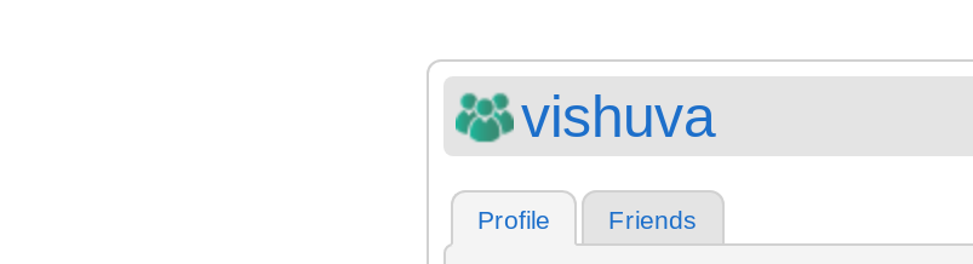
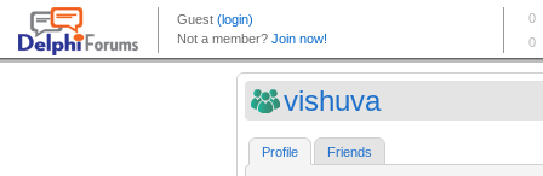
none -> [4,6,539,64] [image]

